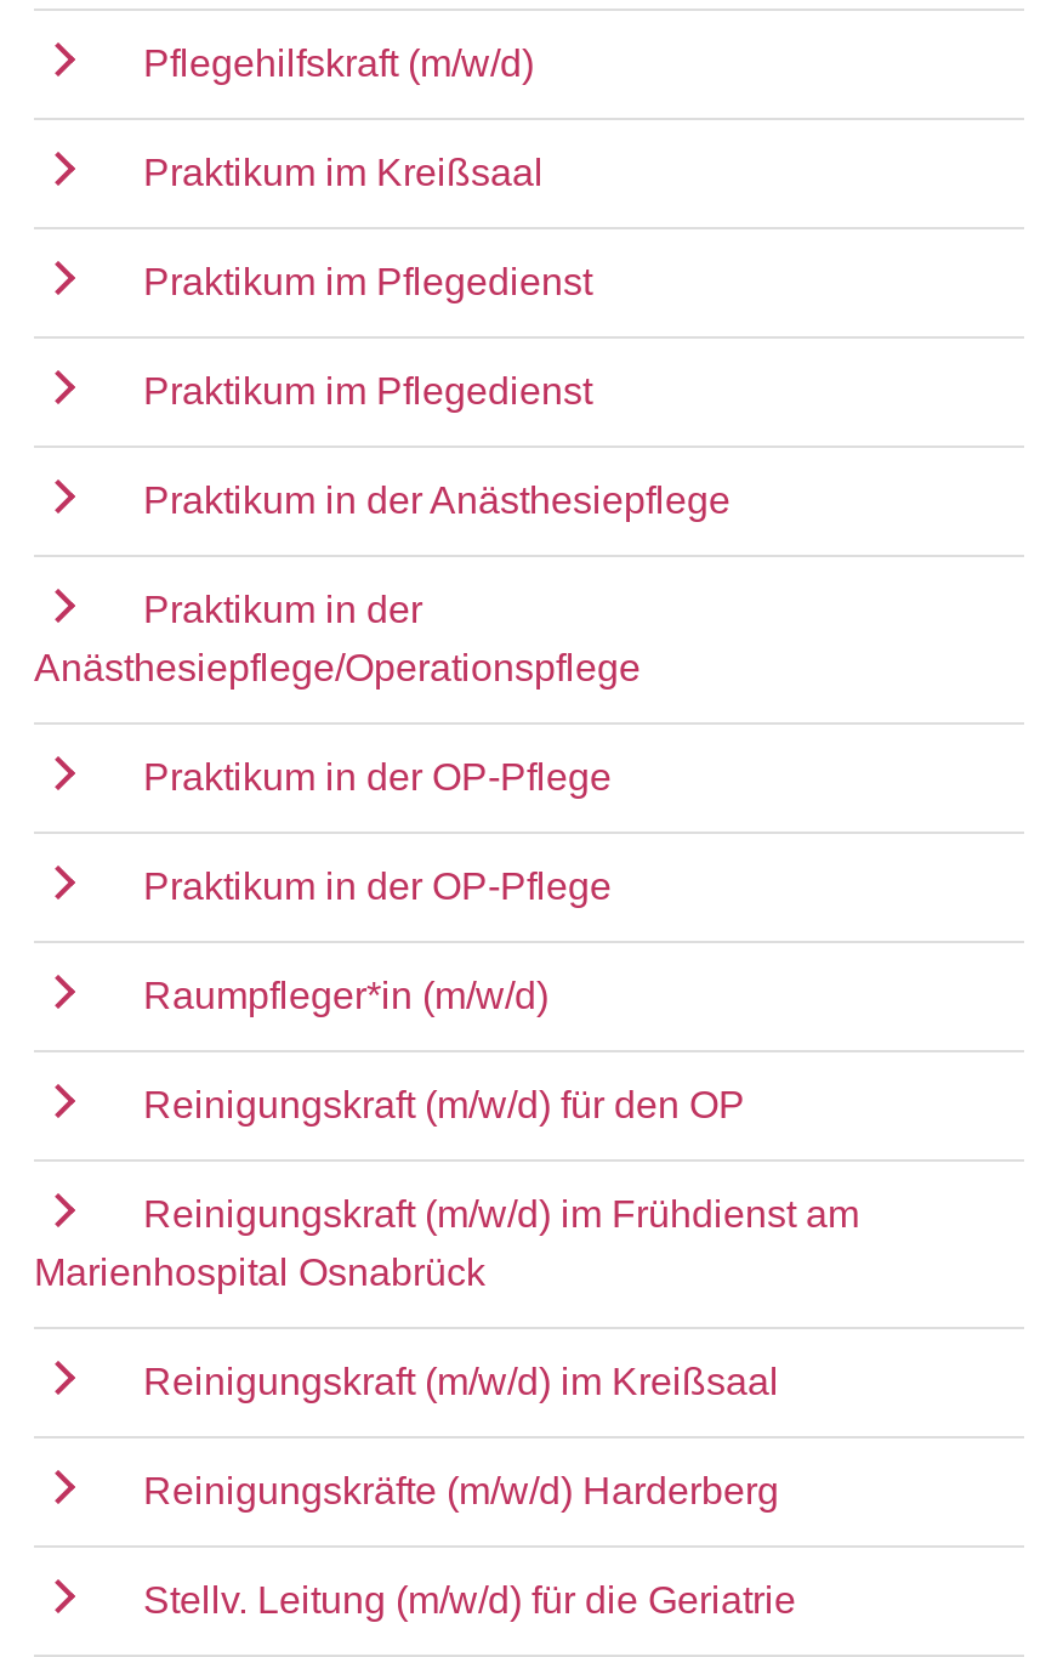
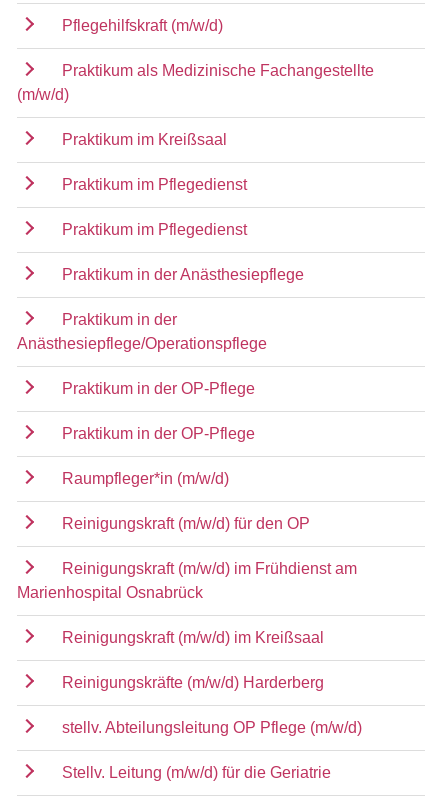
none -> [17,62,374,103] Praktikum als Medizinische Fachangestellte | (m/w/d)
none -> [62,719,362,736] stellv. Abteilungsleitung OP Pflege (m/w/d)

